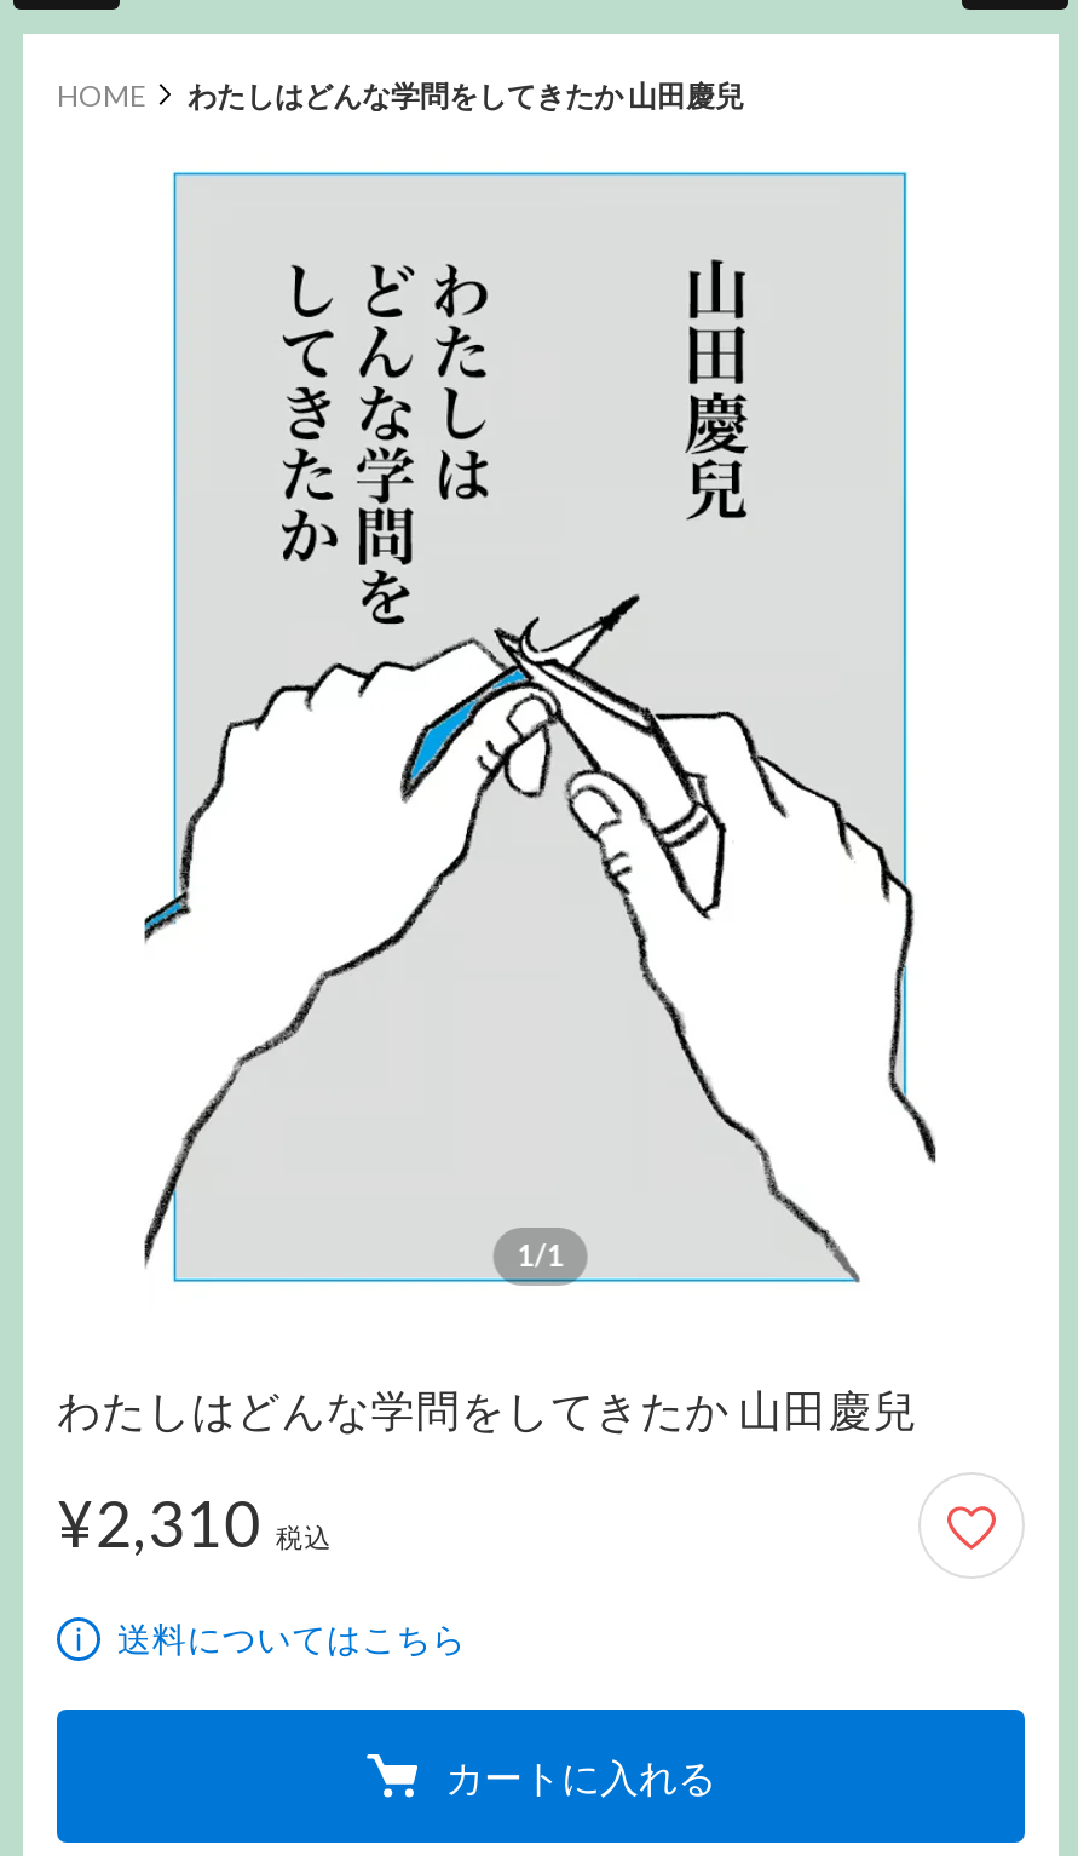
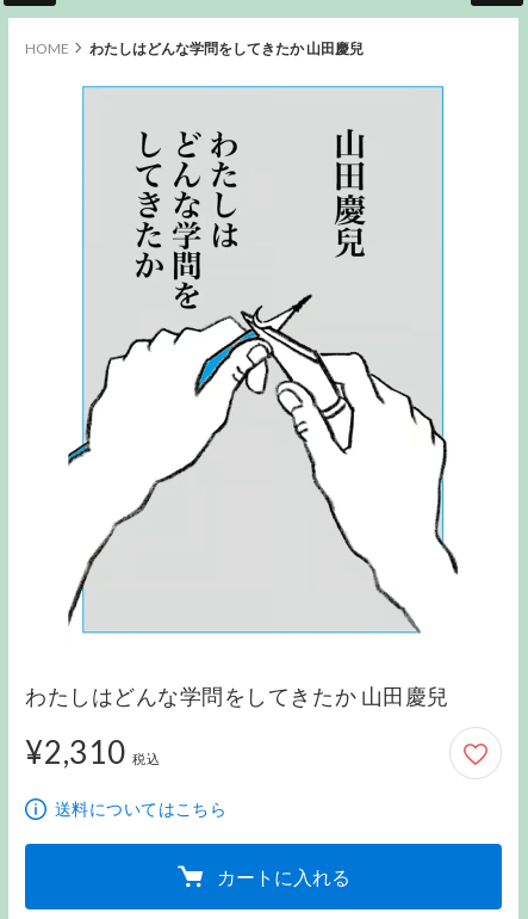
[517,1236,564,1272] 1/1 -> none

